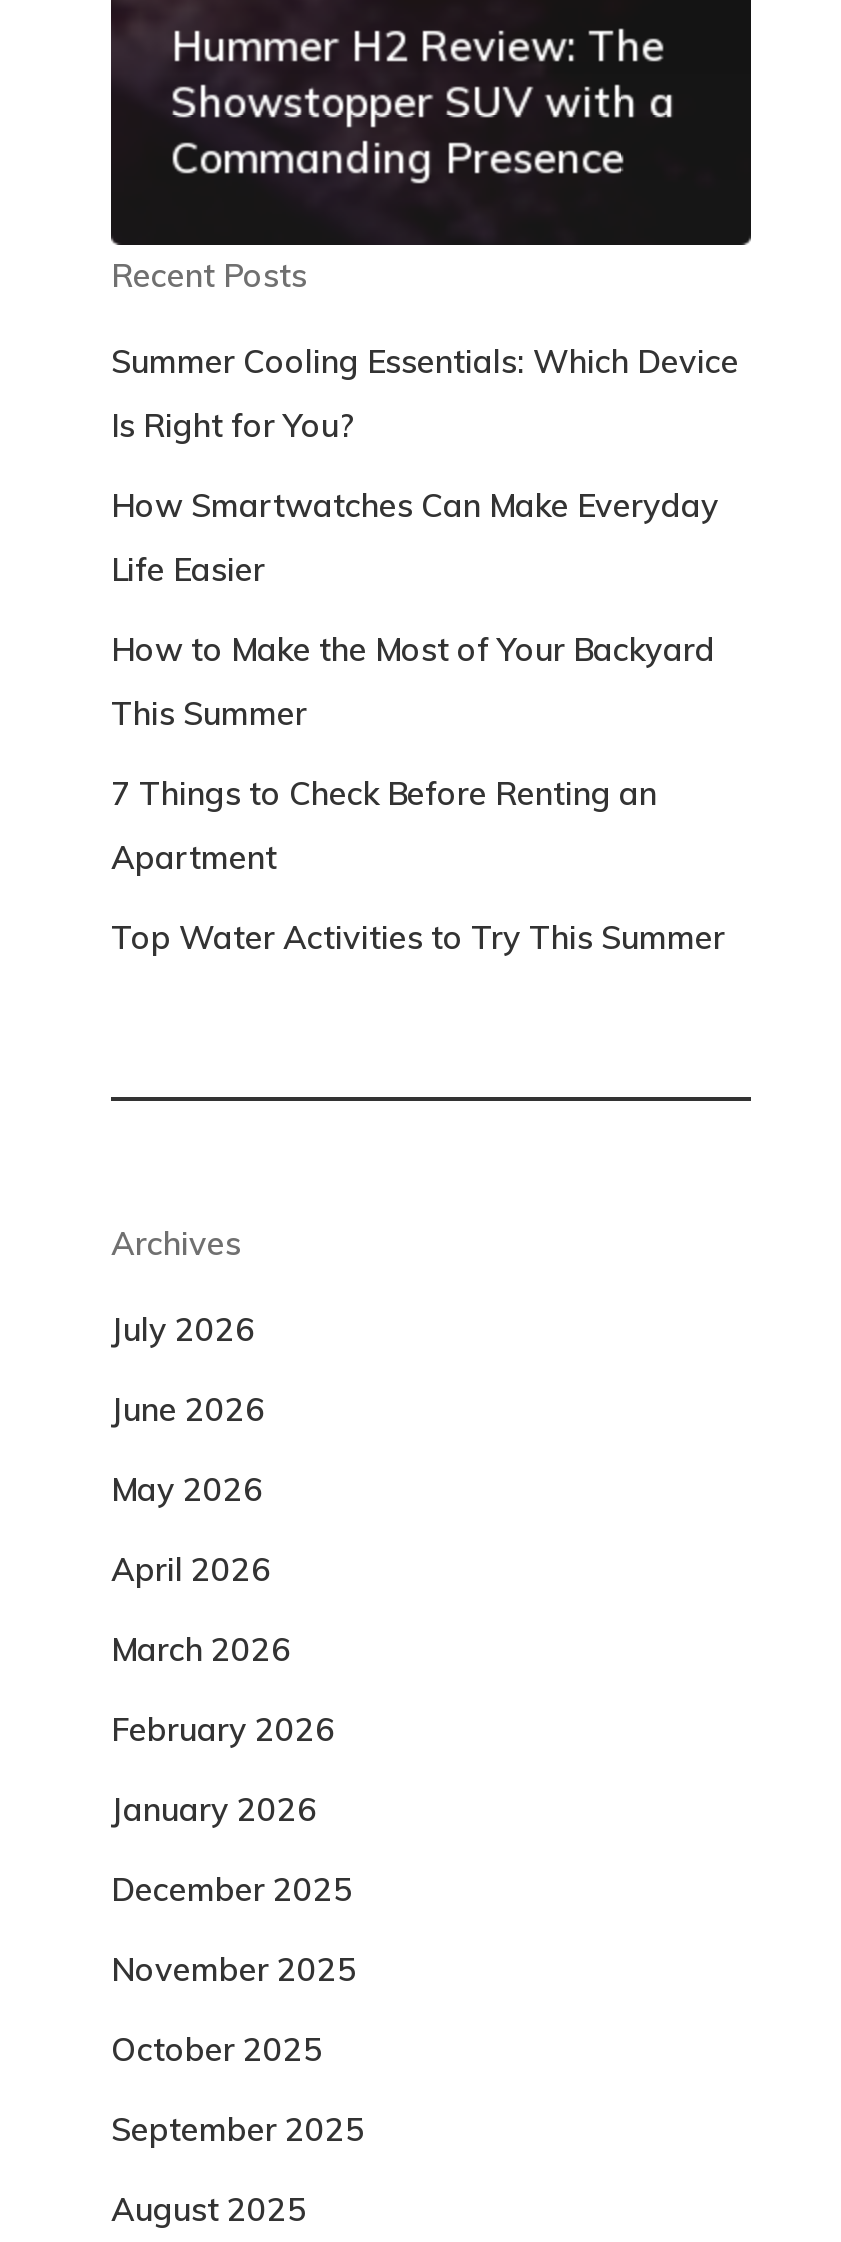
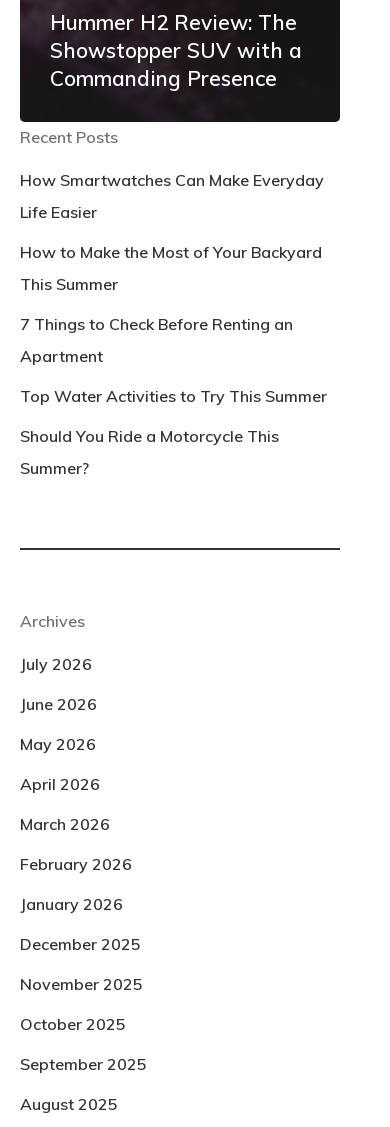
[111,341,739,445] Summer Cooling Essentials: Which Device | Is Right for You? -> none
moved [111,485,725,957] -> [20,170,327,406]: How Smartwatches Can Make Everyday | Life Easier | How to Make the Most of Your Backyard | This Summer | 7 Things to Check Before Renting an | Apartment | Top Water Activities to Try This Summer
none -> [20,426,279,478] Should You Ride a Motorcycle This | Summer?

